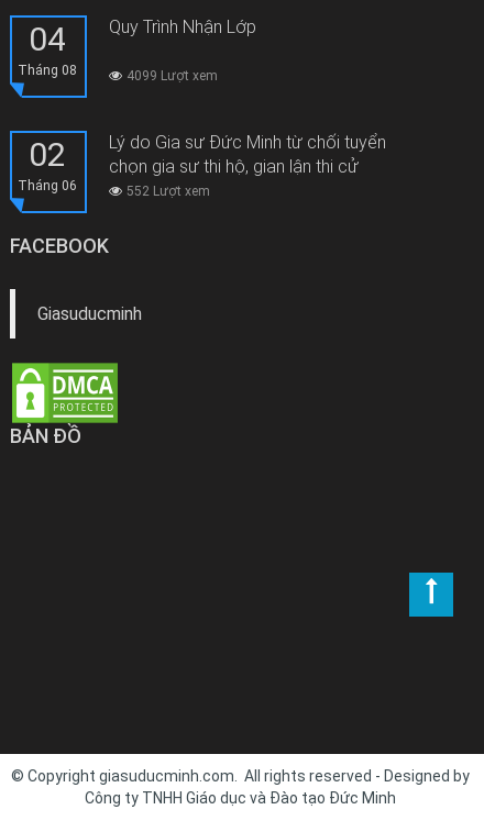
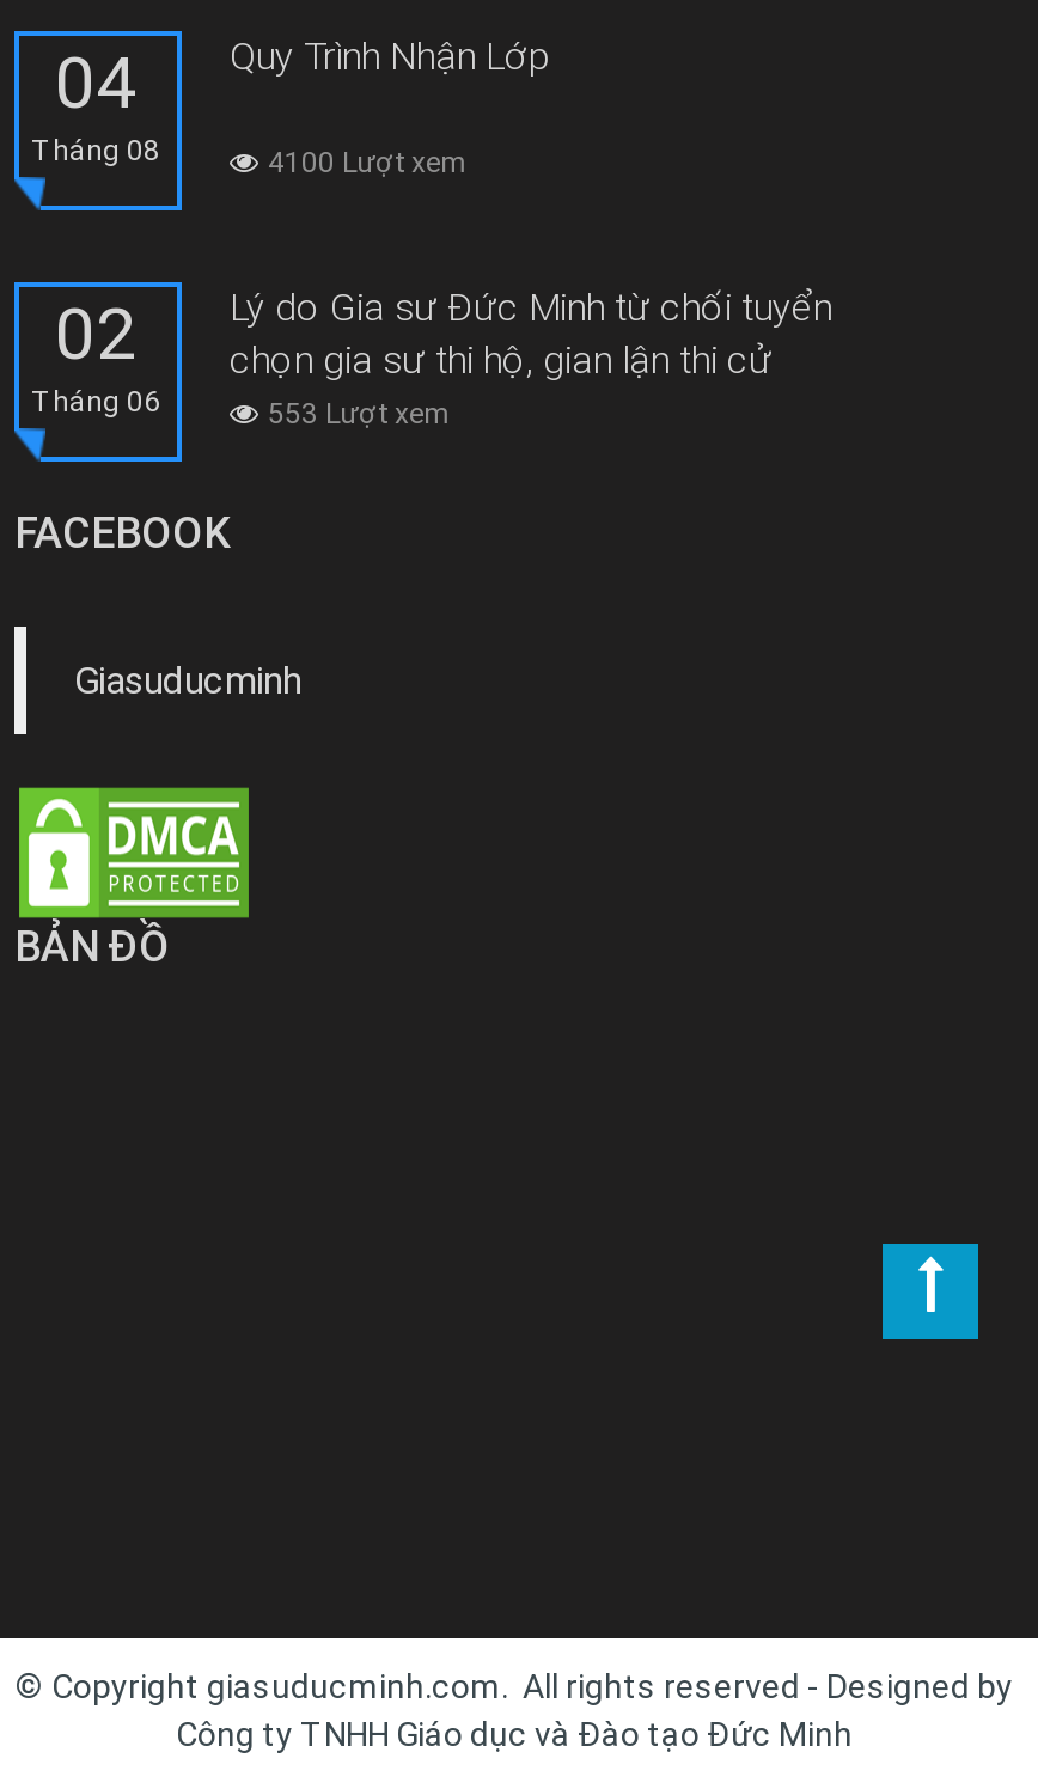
[127,68,218,84] 4099 Lượt xem -> [268,146,466,179] 4100 Lượt xem
[127,184,210,199] 552 Lượt xem -> [268,397,450,431] 553 Lượt xem

